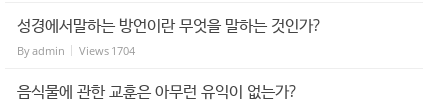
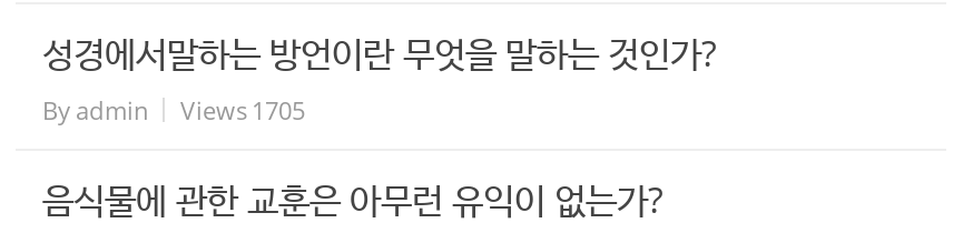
[17,43,135,58] By admin Views 1704 -> [42,93,305,126] By admin Views 1705

